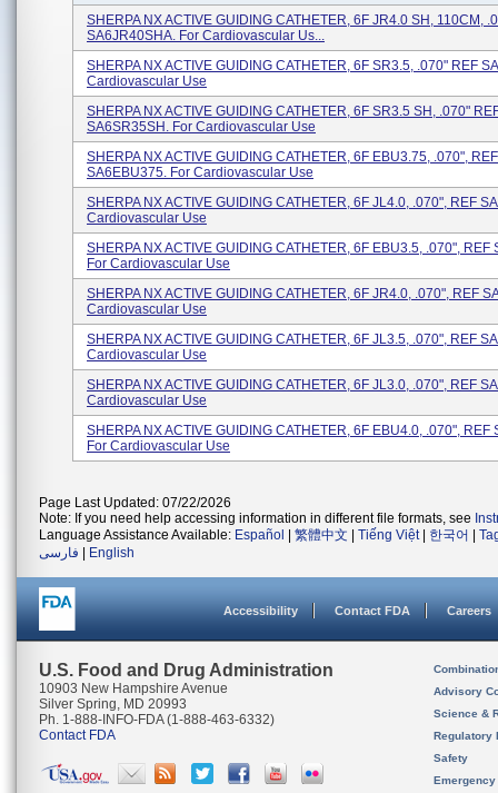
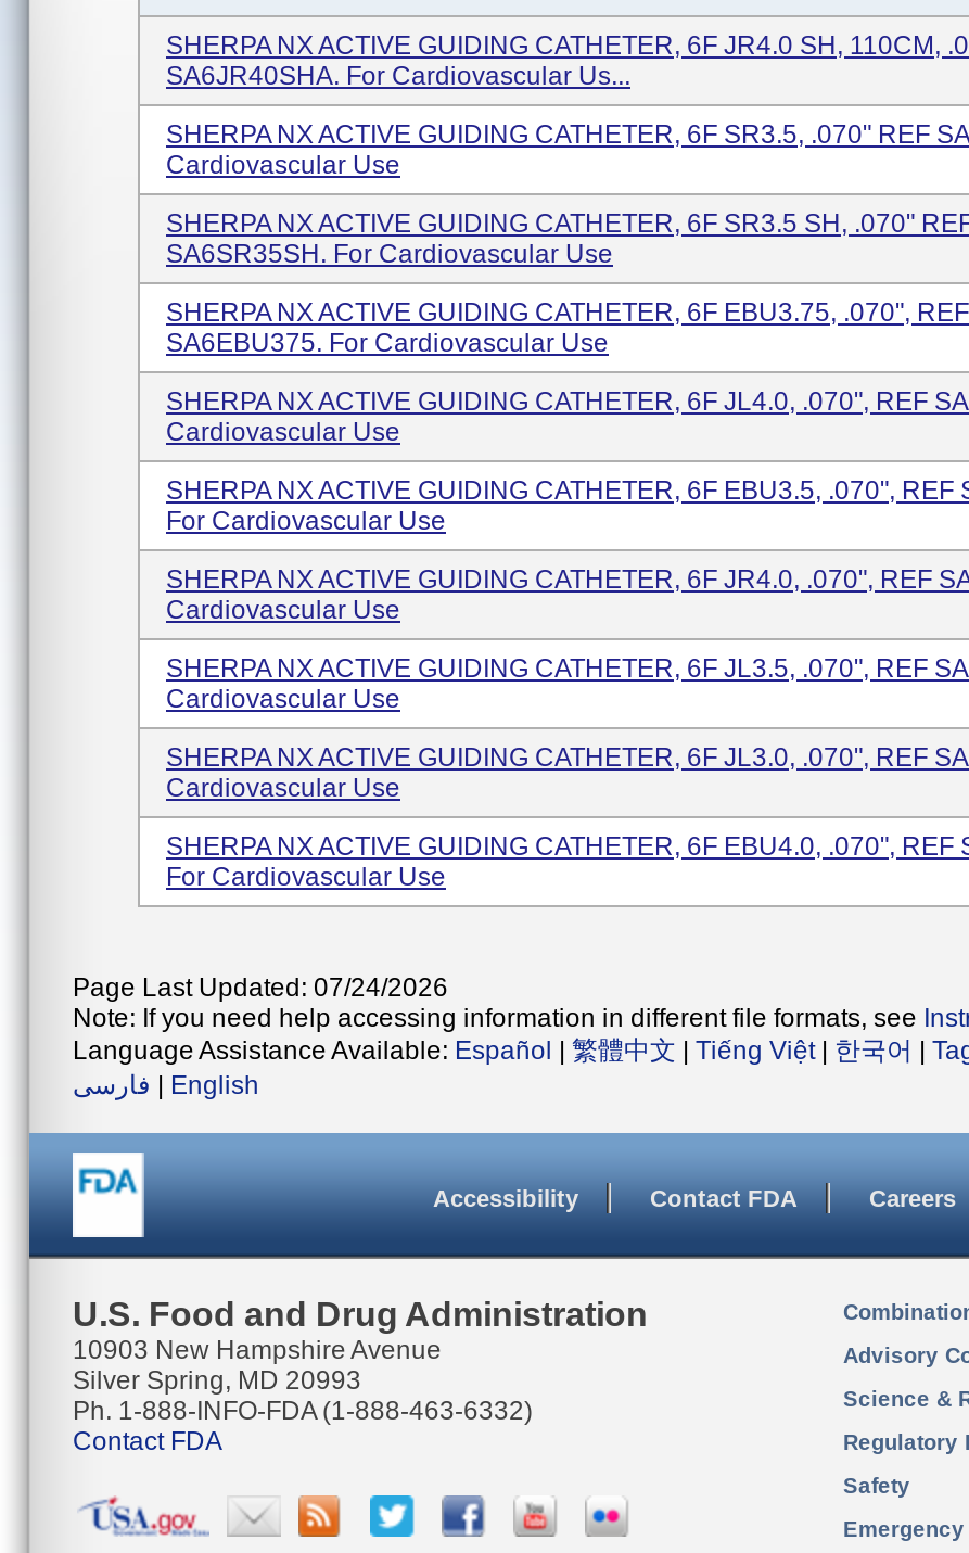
[39,495,231,511] Page Last Updated: 07/22/2026 -> [73,972,448,1003] Page Last Updated: 07/24/2026

